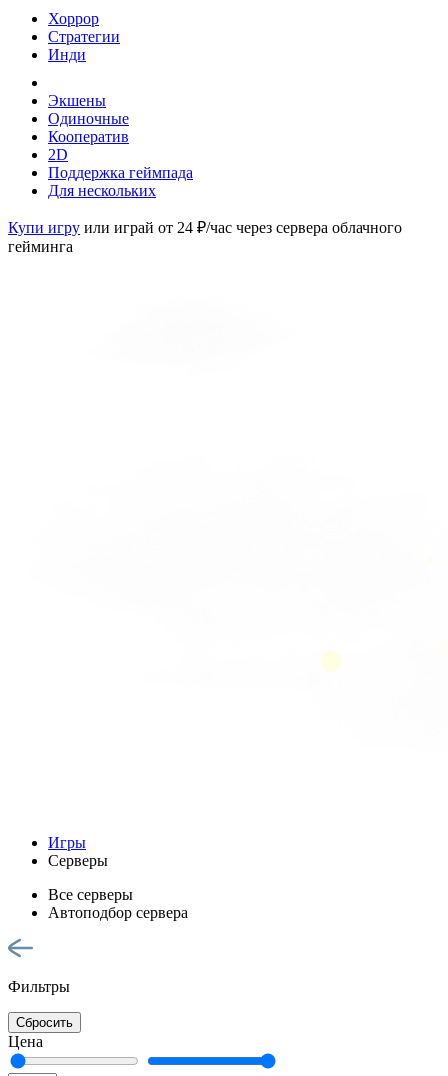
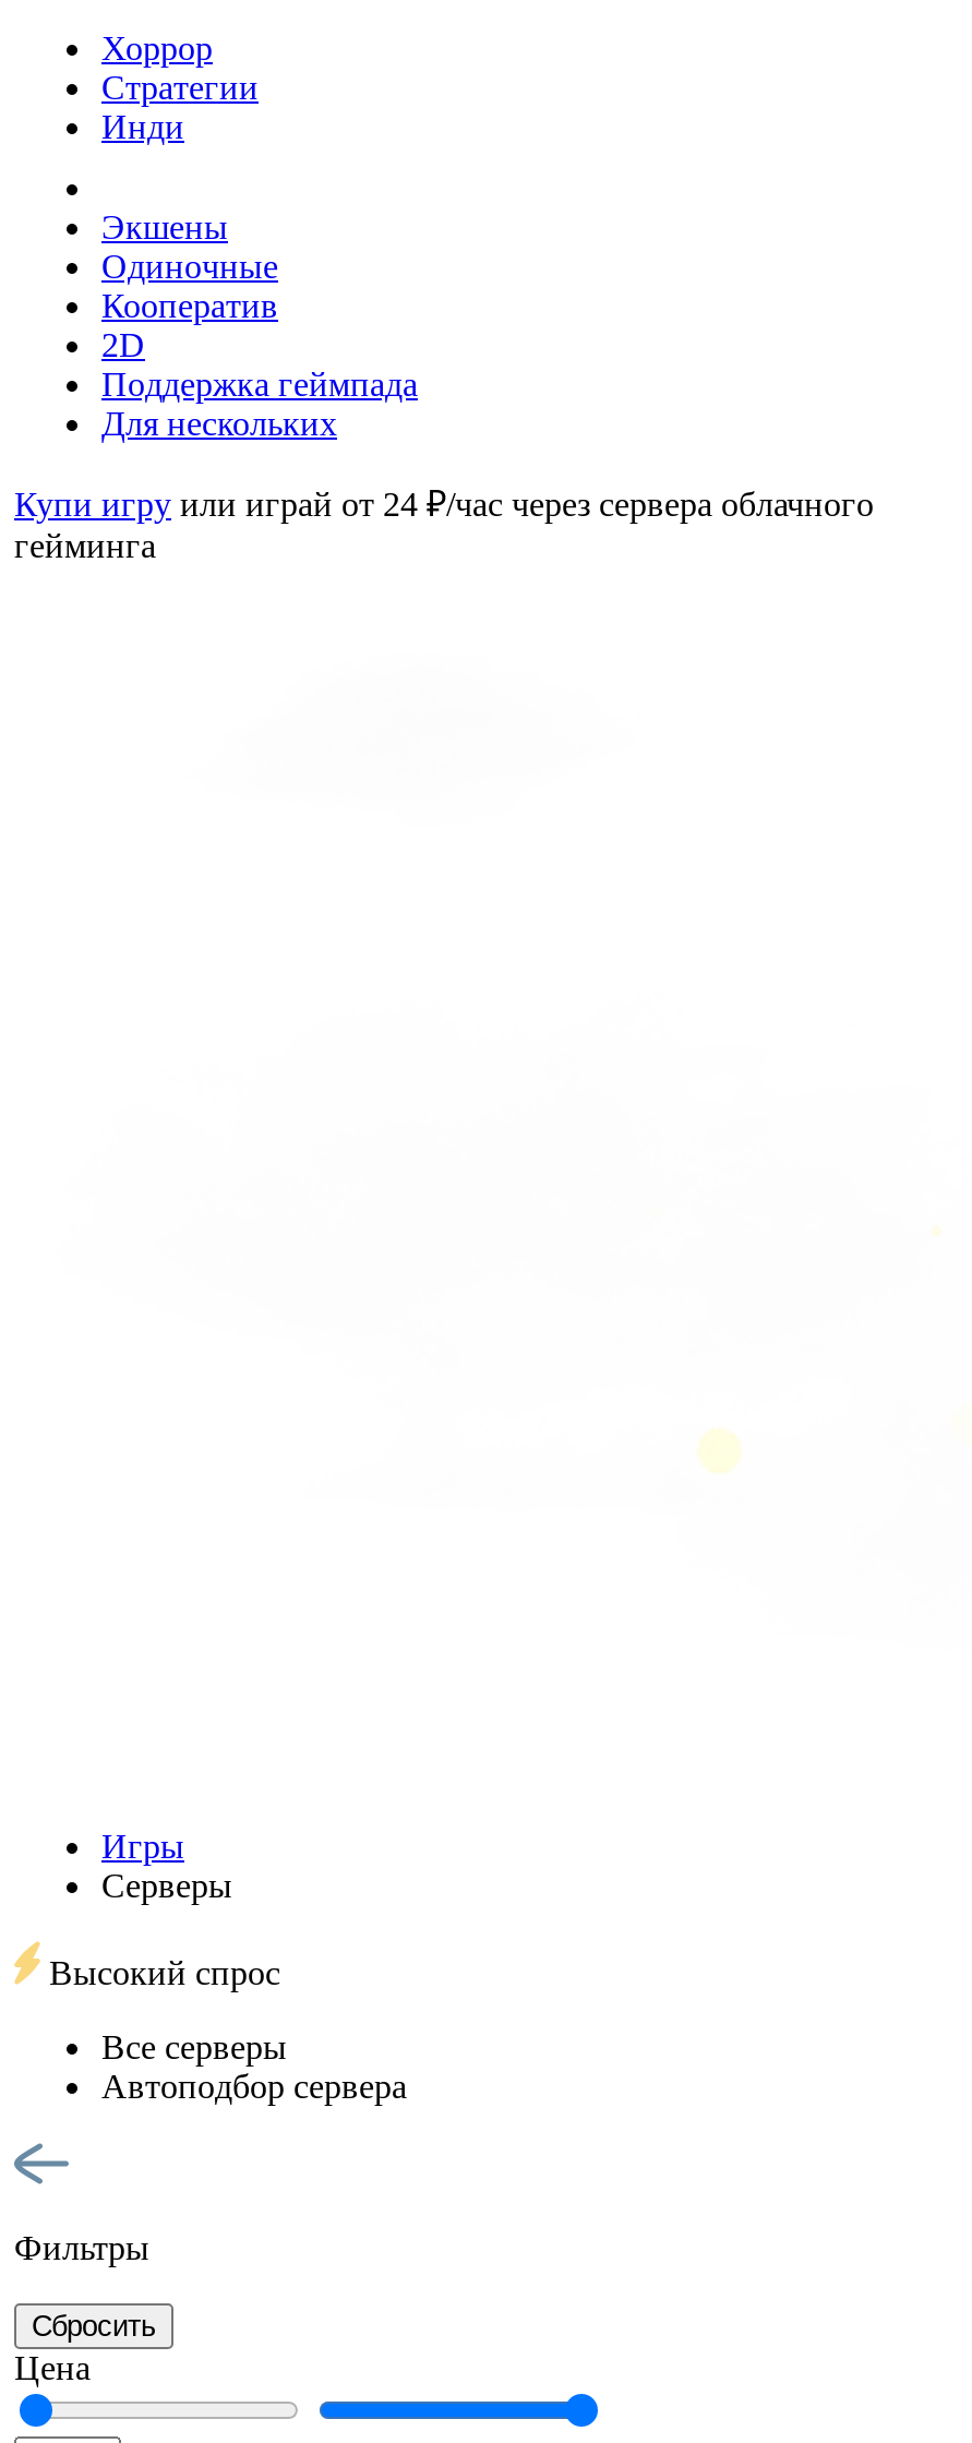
none -> [40,1954,280,1991] Высокий спрос

